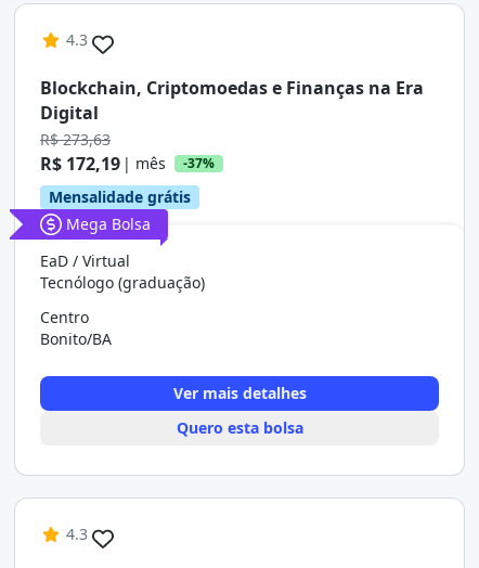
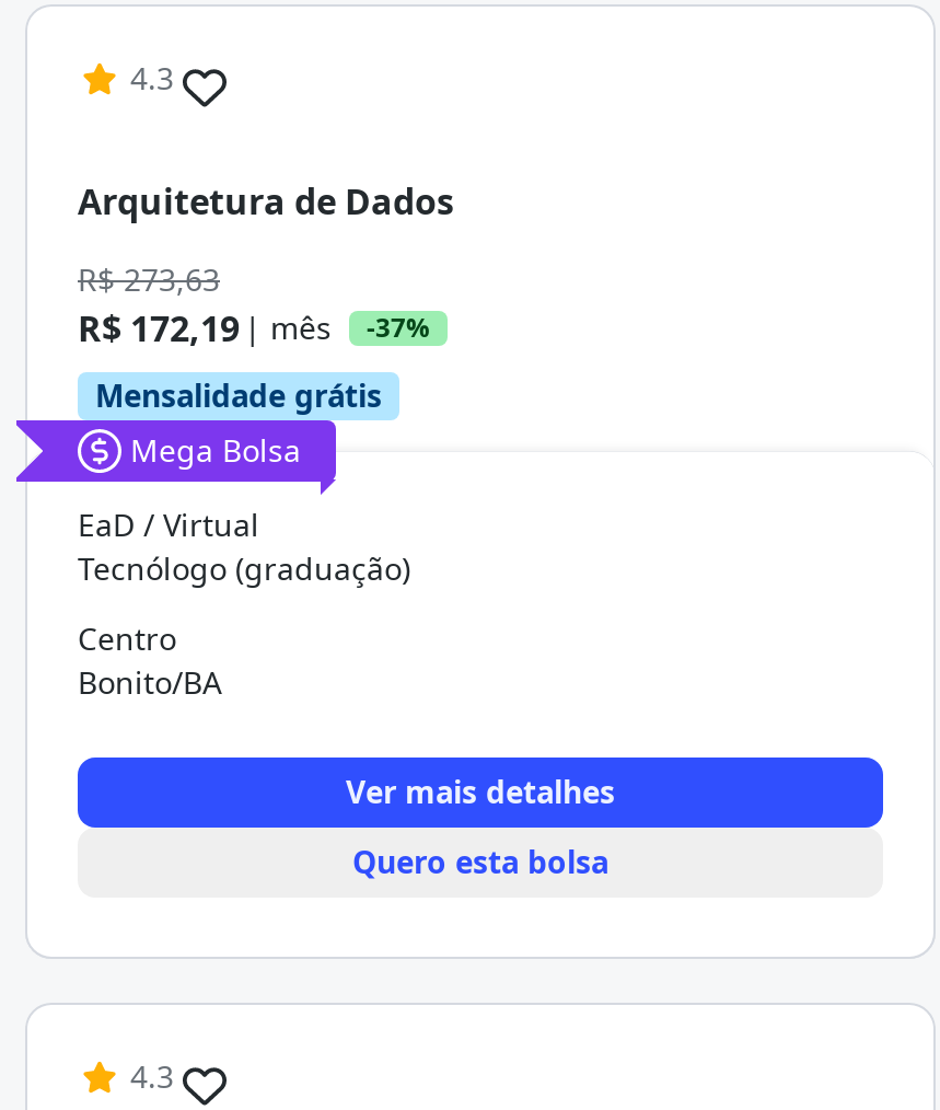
[40,76,424,125] Blockchain, Criptomoedas e Finanças na Era | Digital -> [78,176,454,224] Arquitetura de Dados

